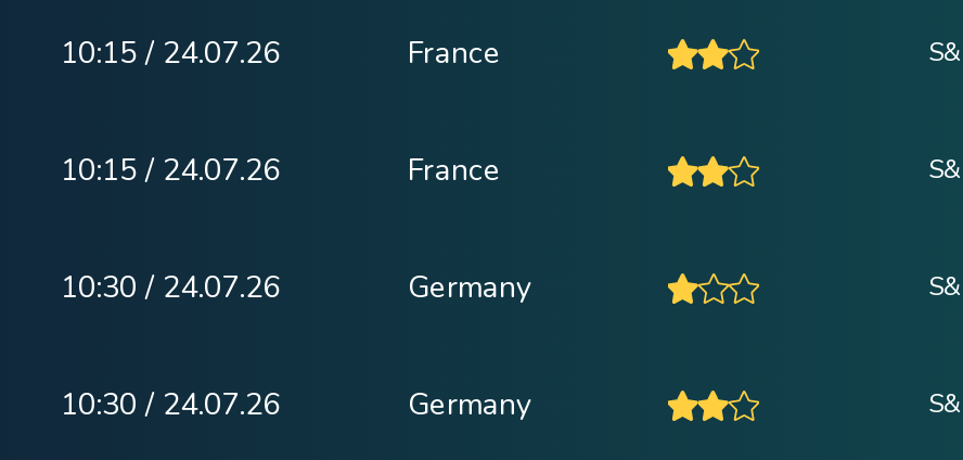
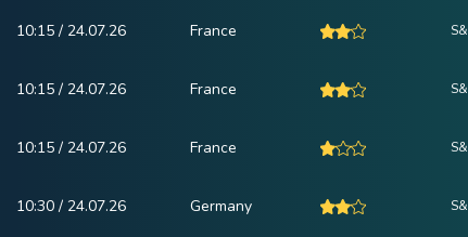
[61,267,531,308] 10:30 / 24.07.26 | Germany -> [16,137,237,158] 10:15 / 24.07.26 | France

